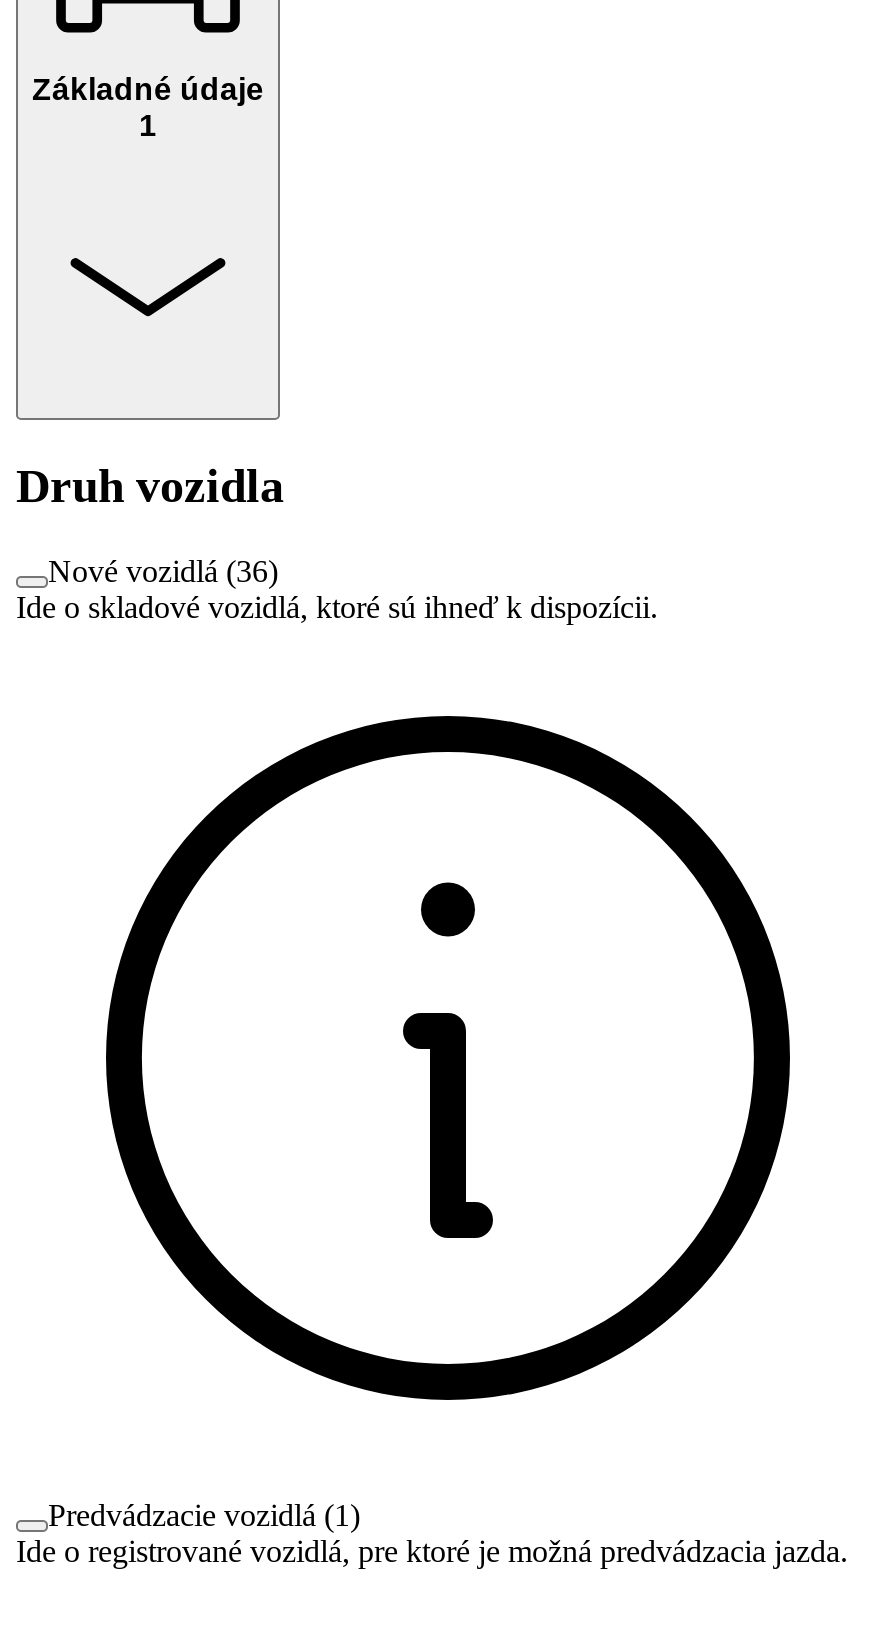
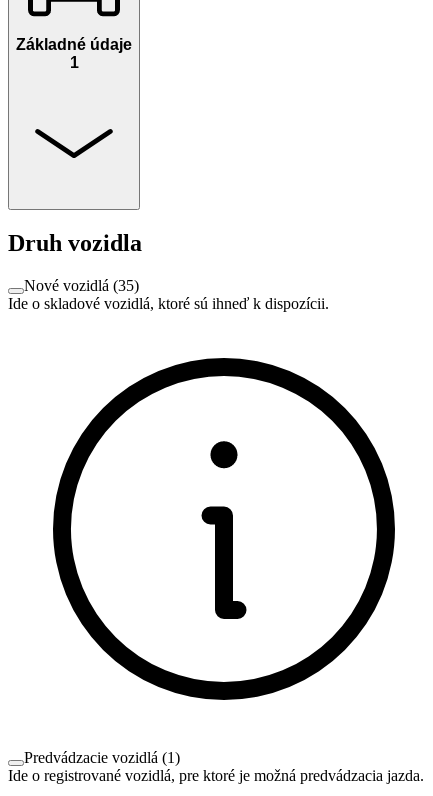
[48,553,278,587] Nové vozidlá (36) -> [24,277,139,294] Nové vozidlá (35)

